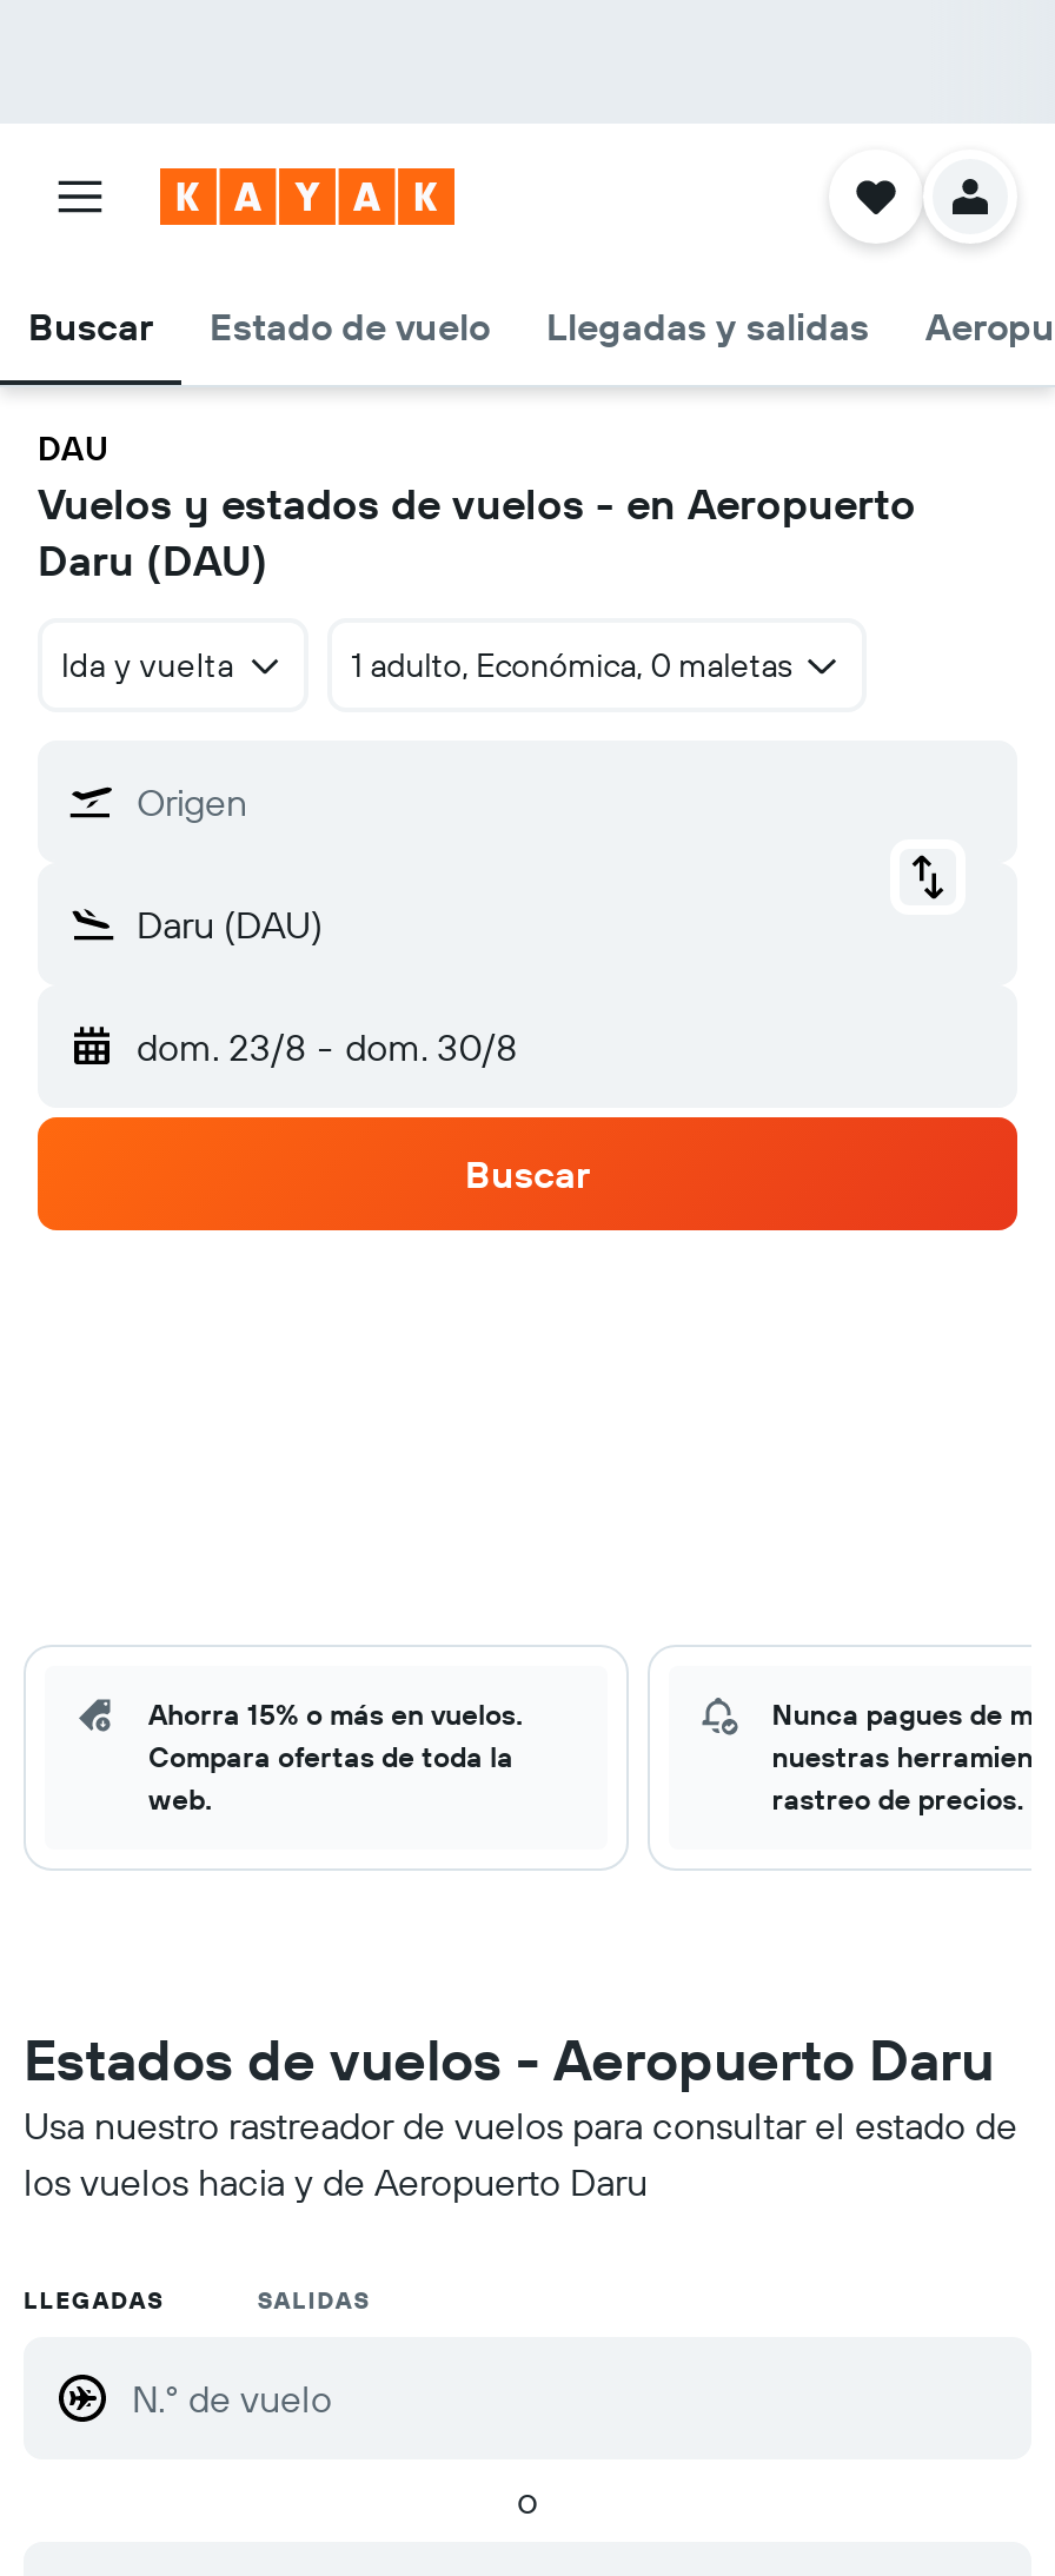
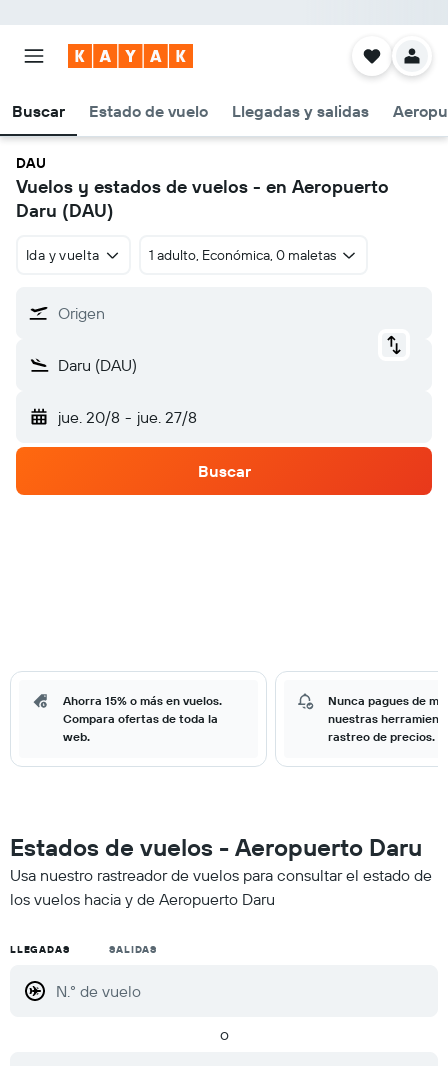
[137,1023,517,1070] dom. 23/8 - dom. 30/8 -> [58,407,197,427] jue. 20/8 - jue. 27/8

